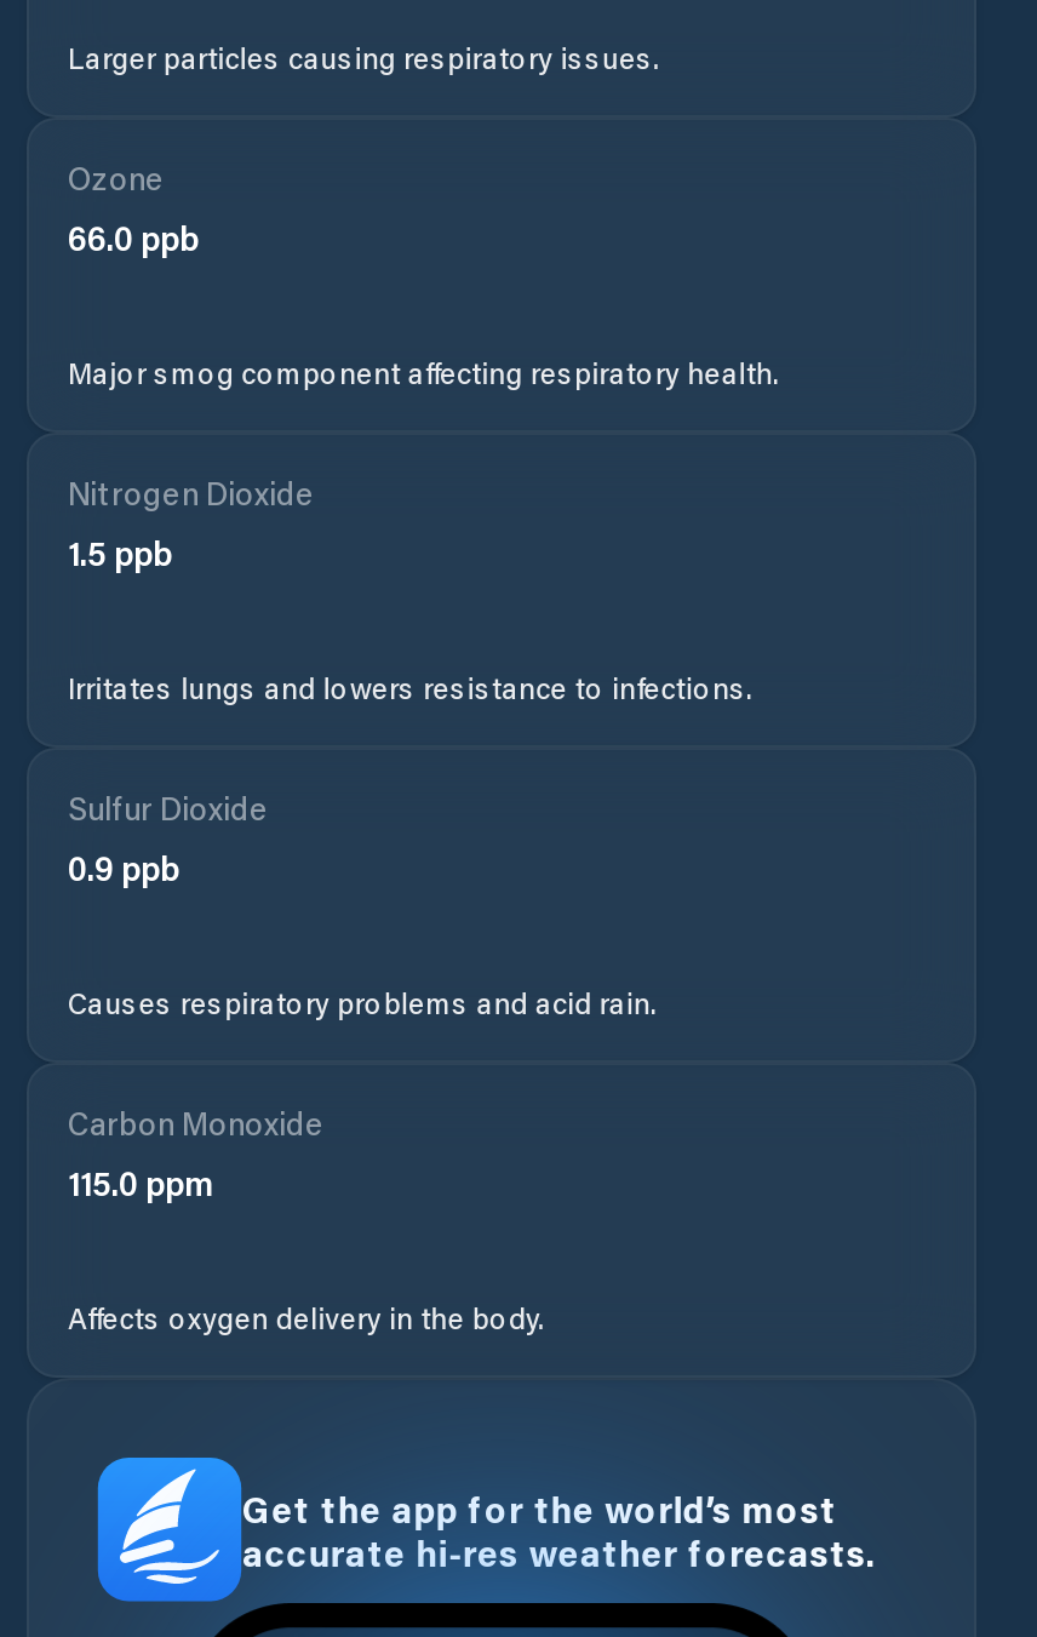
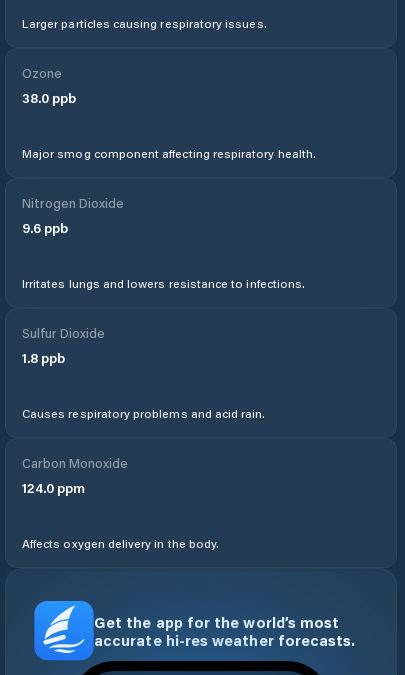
[68,214,199,261] 66.0 ppb -> [22,88,76,107] 38.0 ppb
[68,530,172,576] 1.5 ppb -> [22,218,68,237] 9.6 ppb
[68,845,179,891] 0.9 ppb -> [22,348,65,367] 1.8 ppb
[68,1160,213,1206] 115.0 ppm -> [22,478,85,497] 124.0 ppm

